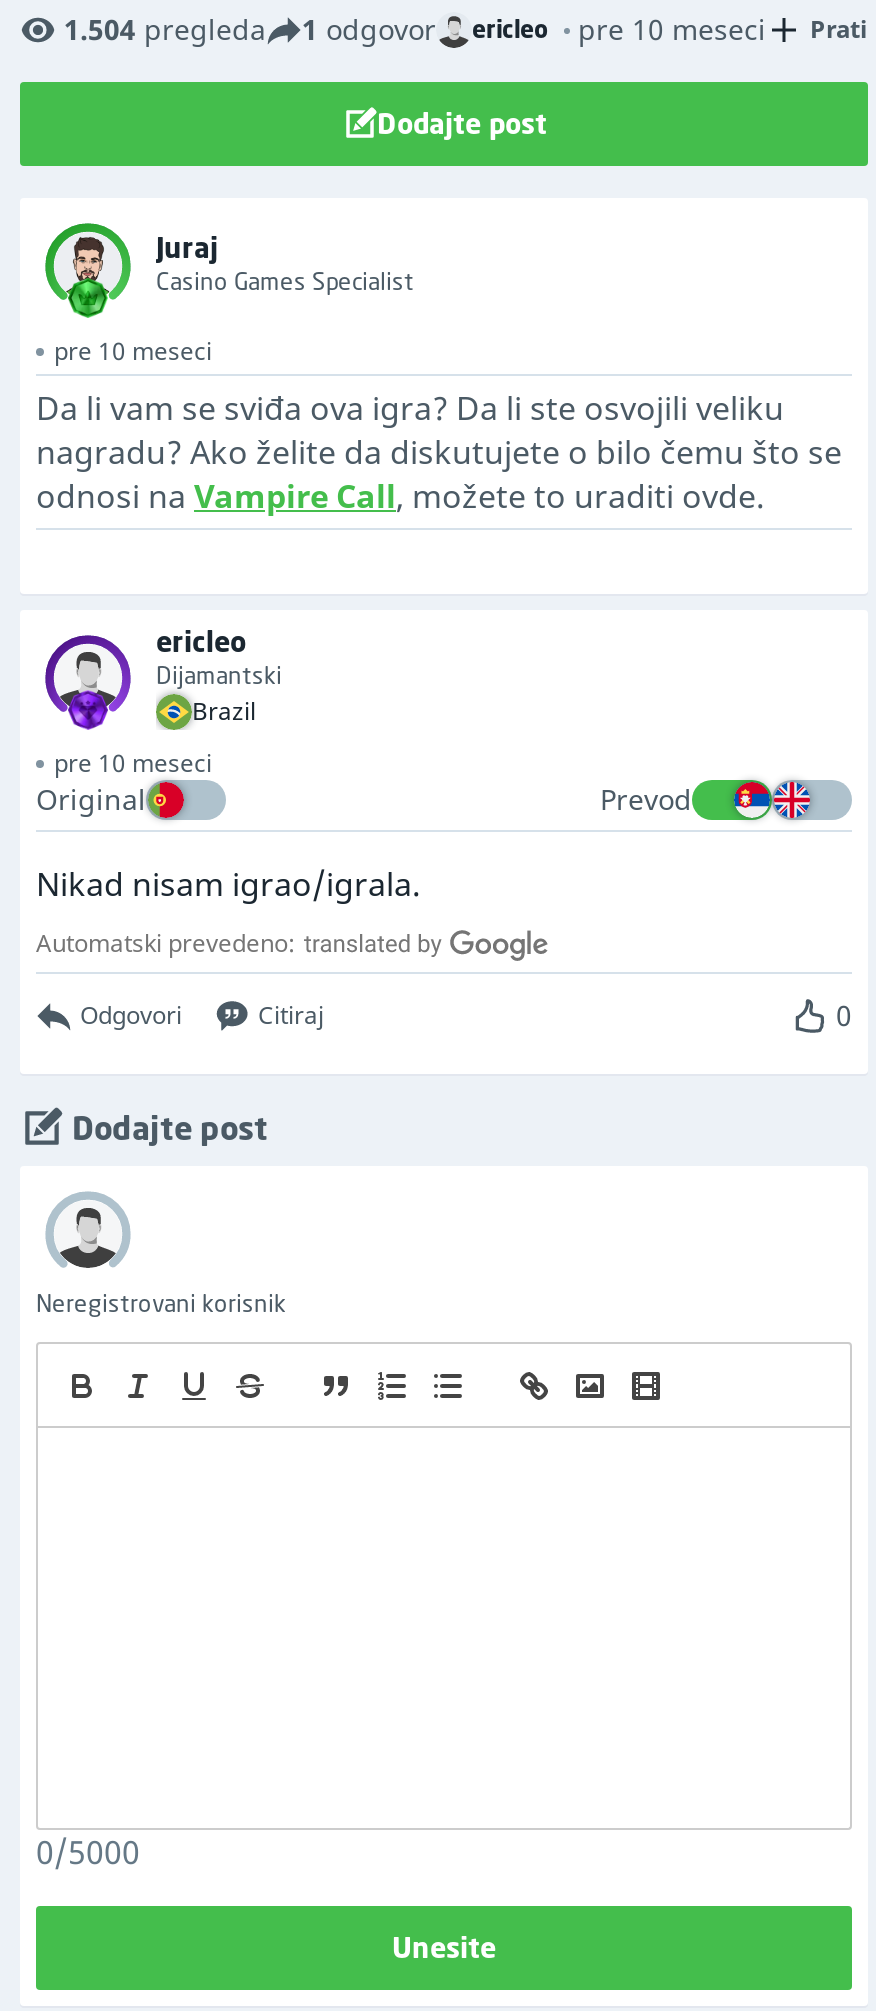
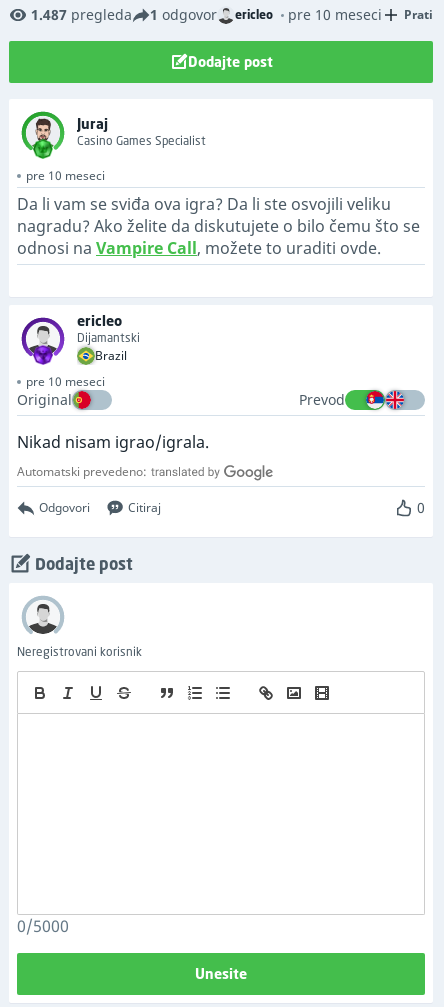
[64,10,868,48] 1.504 pregleda 1 odgovor ericleo pre 10 meseci Prati -> [31,5,433,24] 1.487 pregleda 1 odgovor ericleo pre 10 meseci Prati

